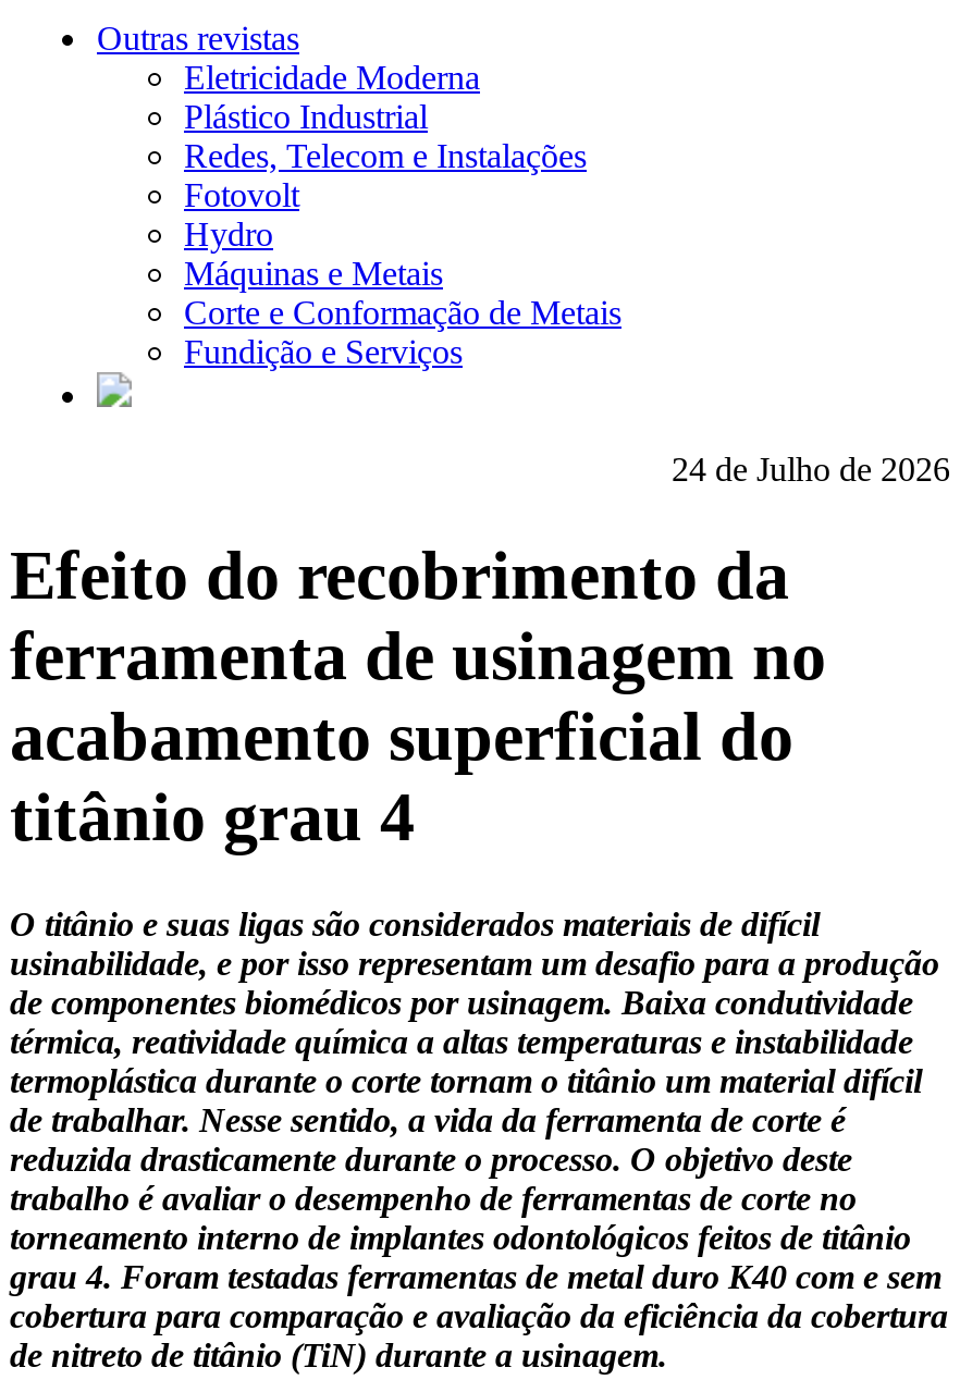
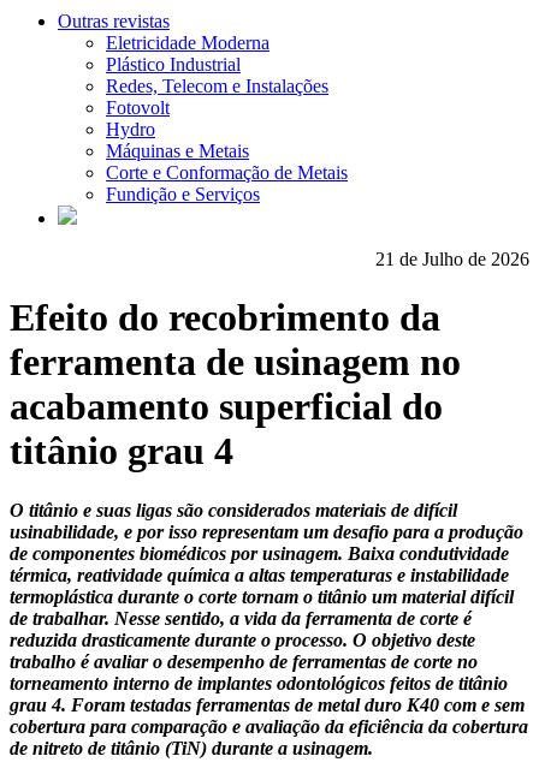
[672,451,950,488] 24 de Julho de 2026 -> [375,249,529,269] 21 de Julho de 2026

